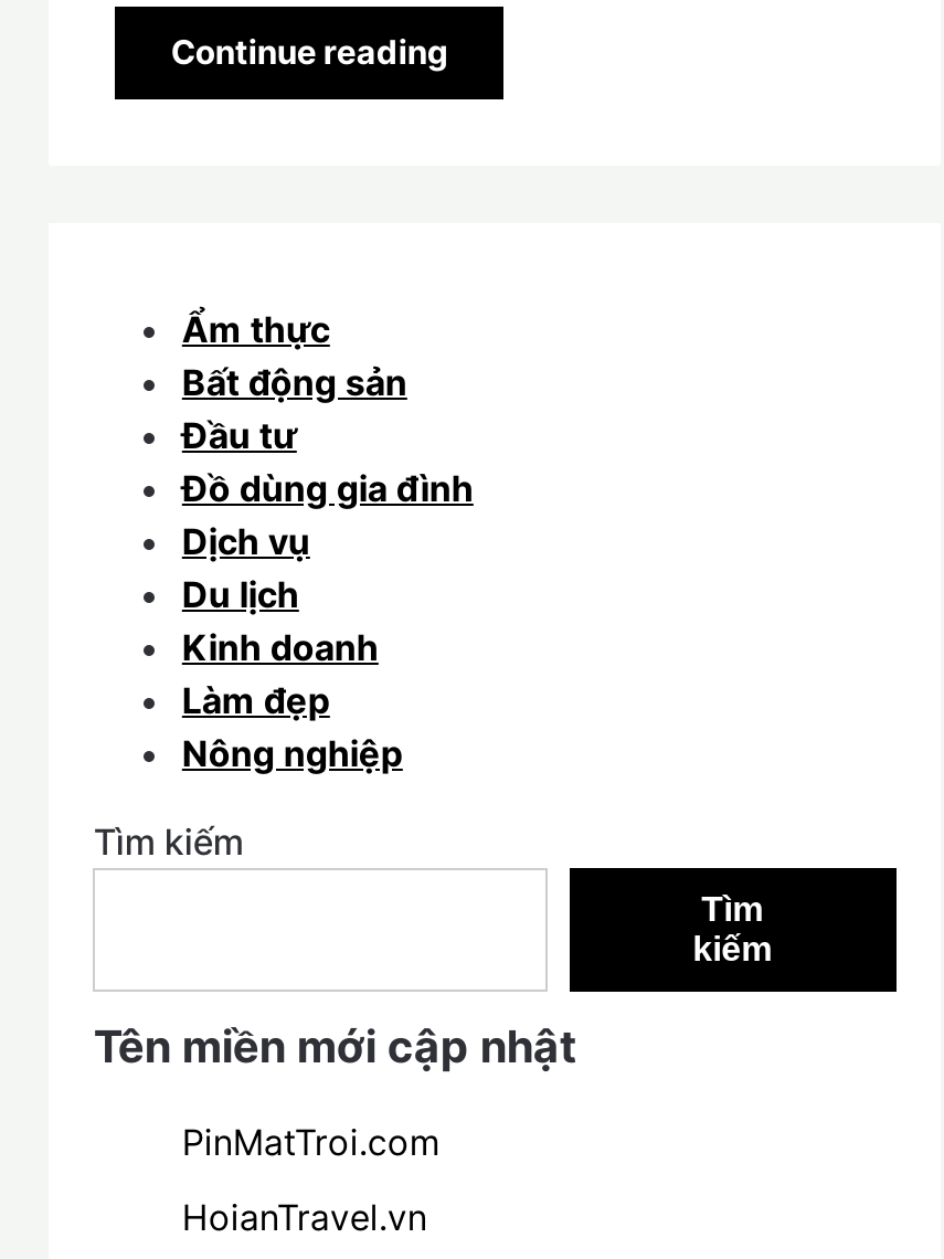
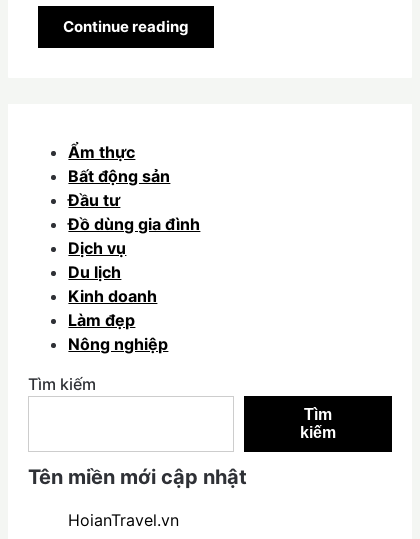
[182,1119,440,1163] PinMatTroi.com -> none

